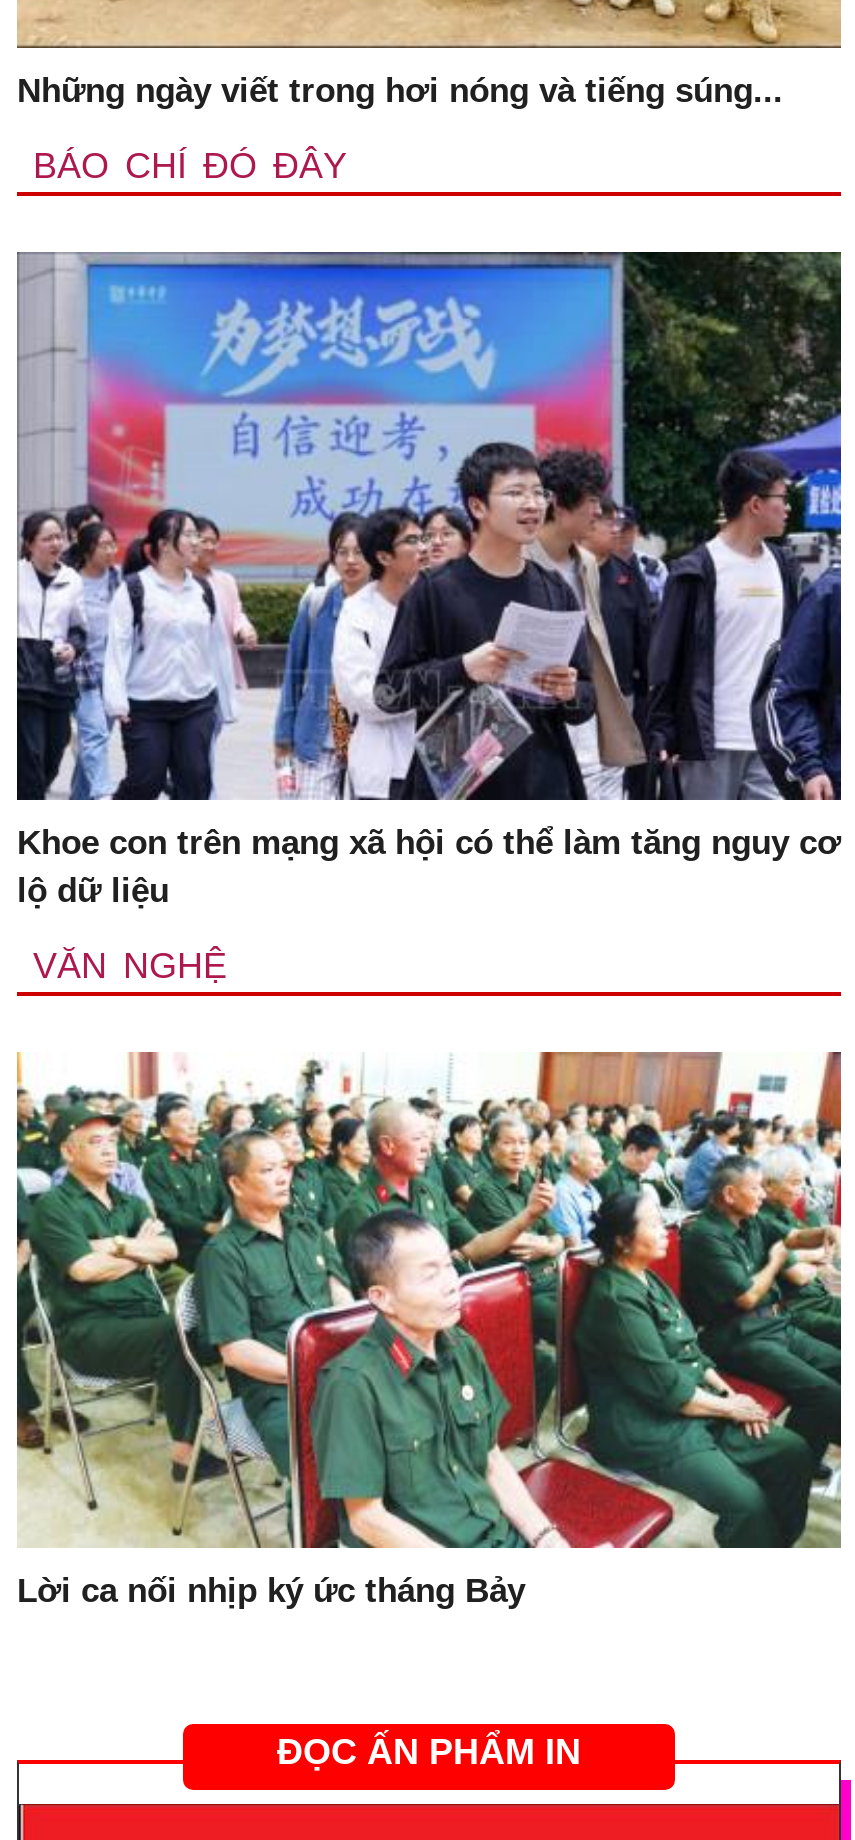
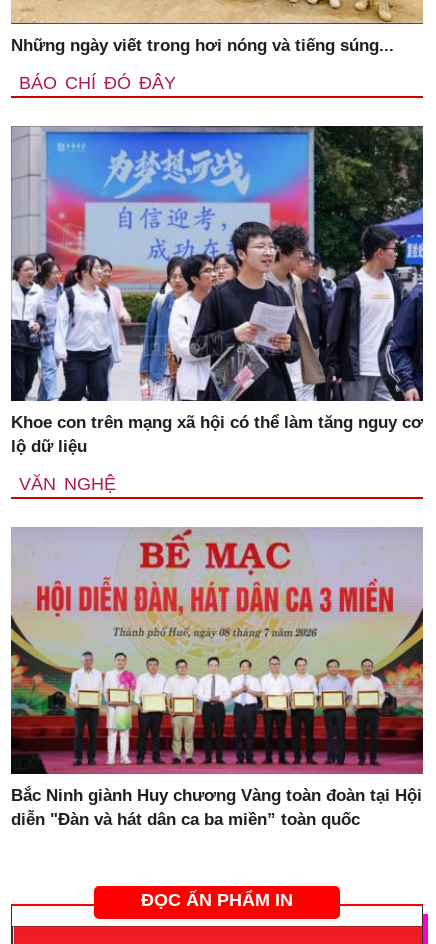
[15,1050,843,1610] [image] | Lời ca nối nhịp ký ức tháng Bảy -> [10,527,424,829] [image] | Bắc Ninh giành Huy chương Vàng toàn đoàn tại Hội | diễn "Đàn và hát dân ca ba miền” toàn quốc

